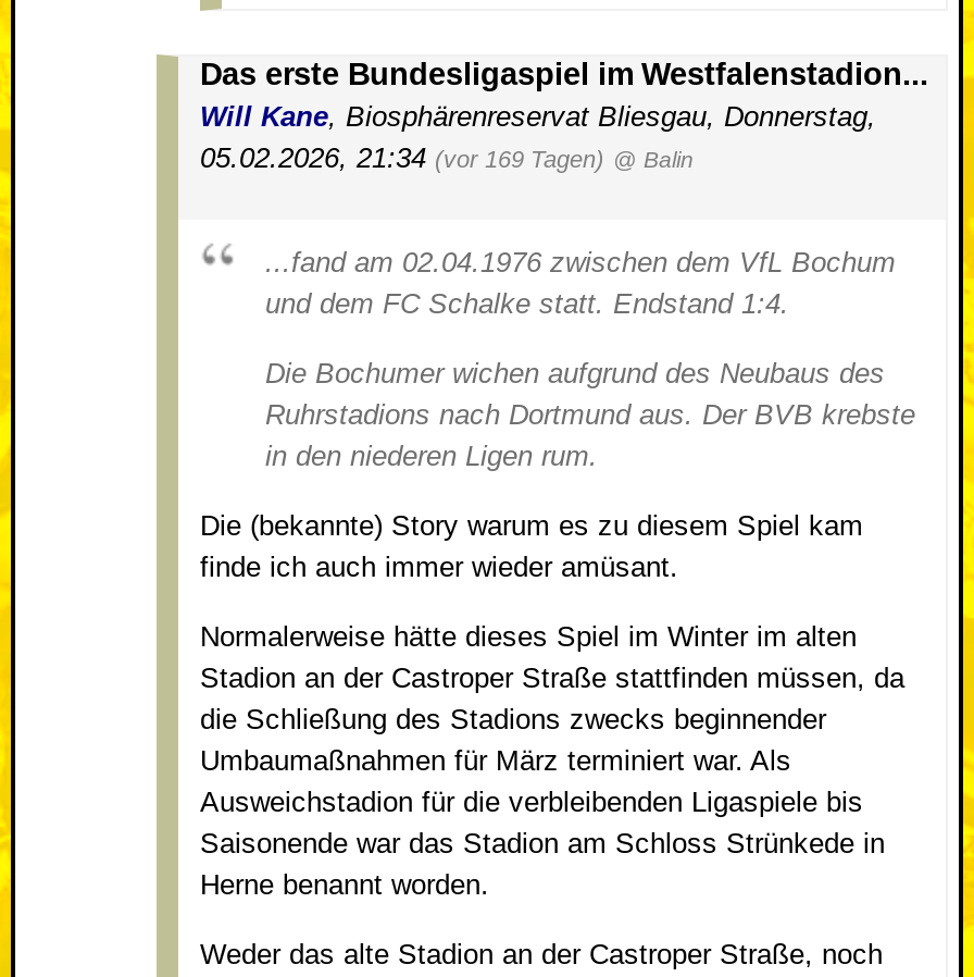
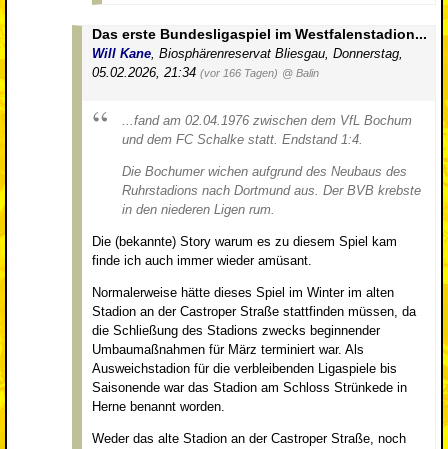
[200,140,694,173] 05.02.2026, 21:34 (vor 169 Tagen) @ Balin -> [92,64,319,79] 05.02.2026, 21:34 (vor 166 Tagen) @ Balin

